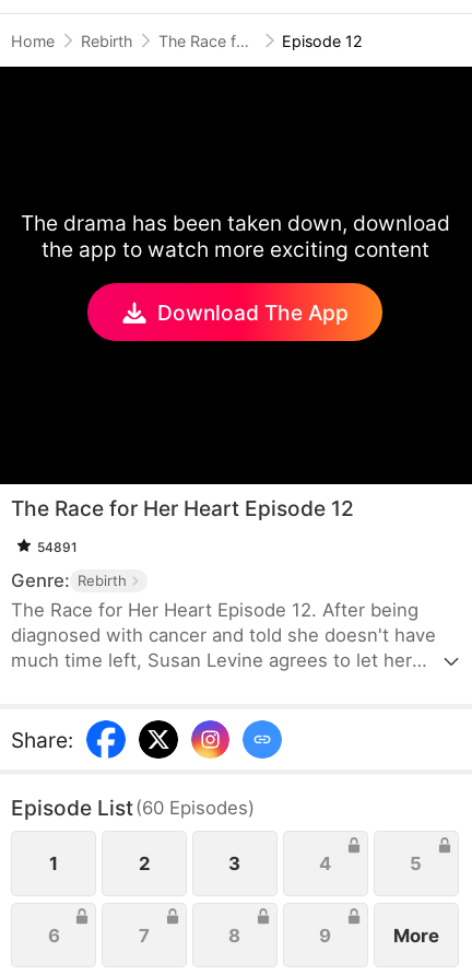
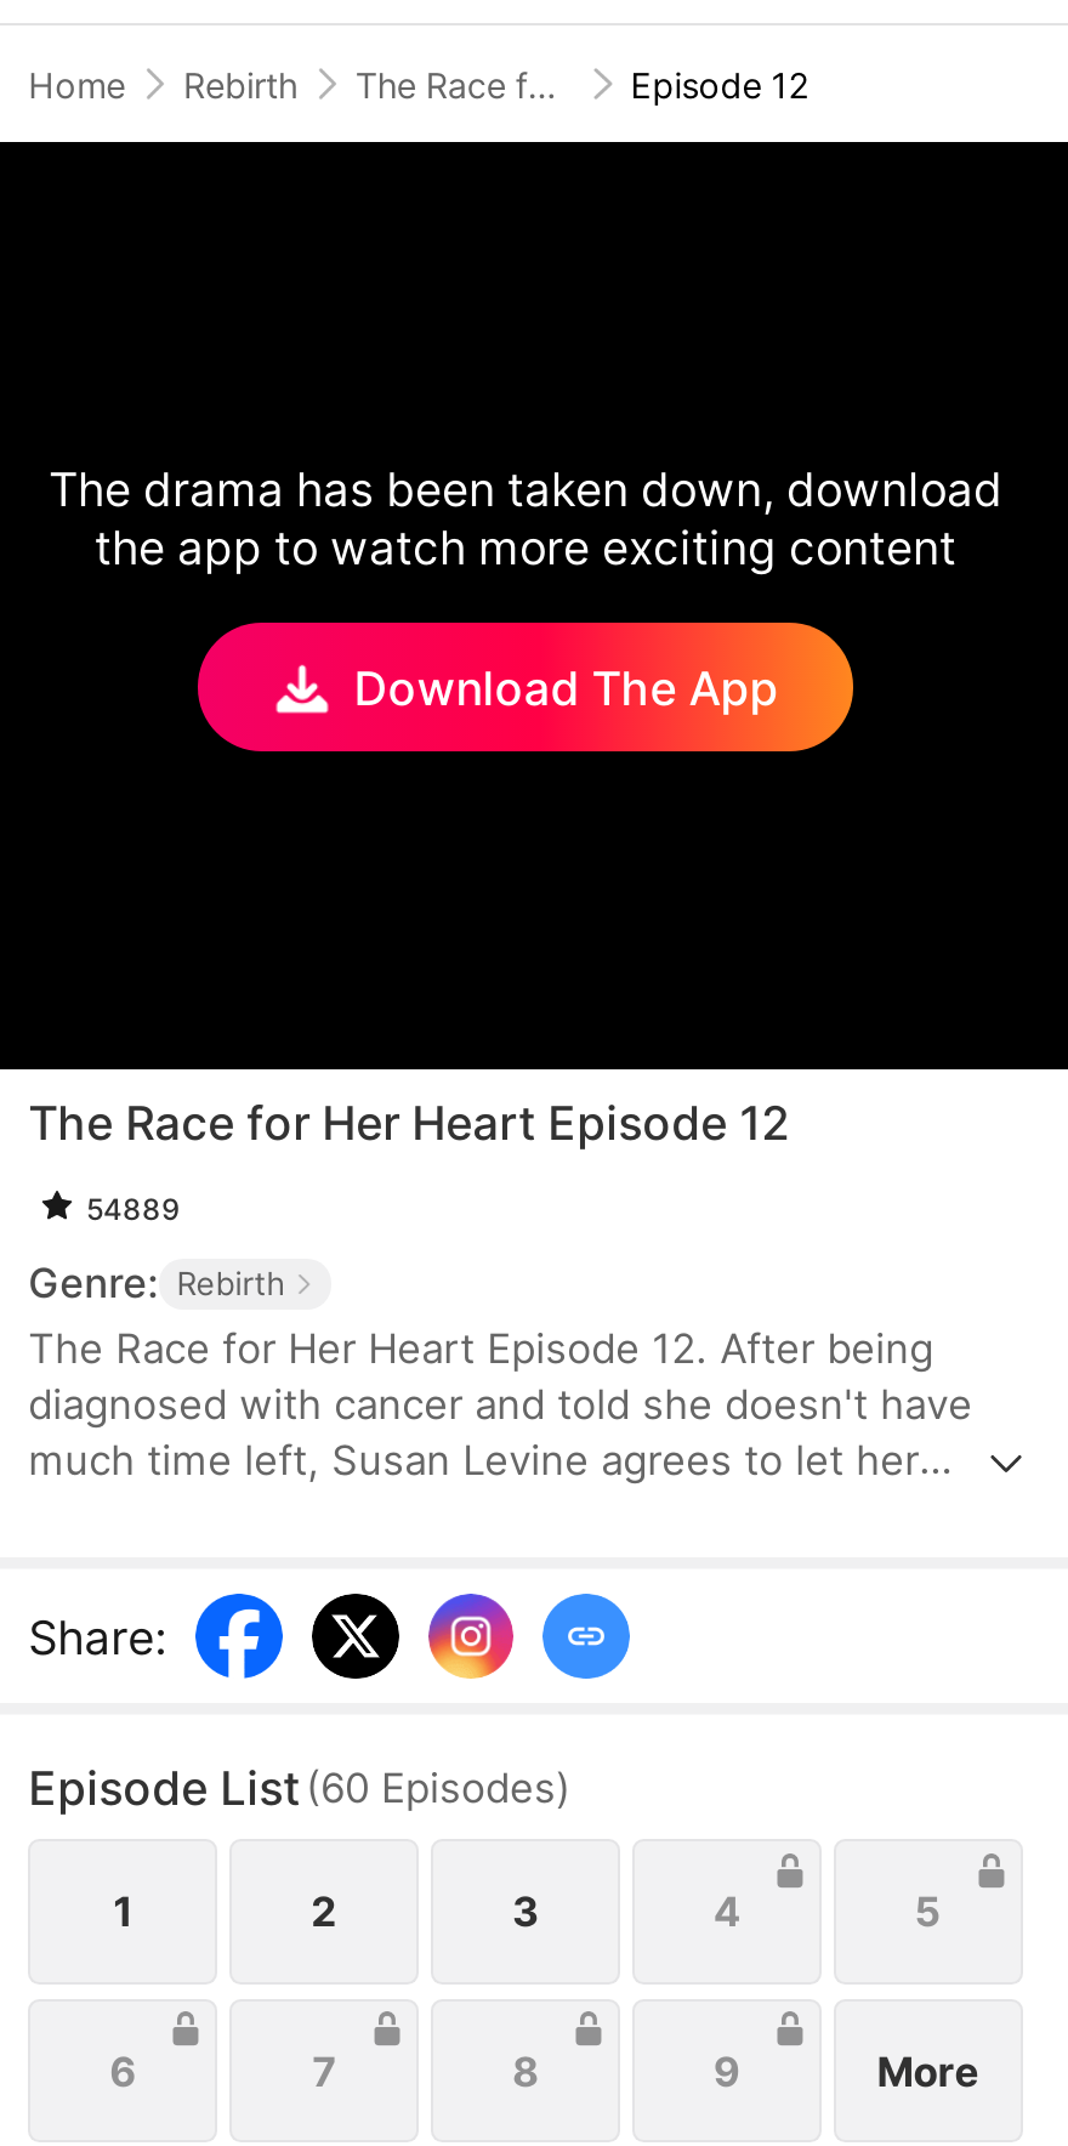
[37,539,78,555] 54891 -> [86,1190,181,1226] 54889

